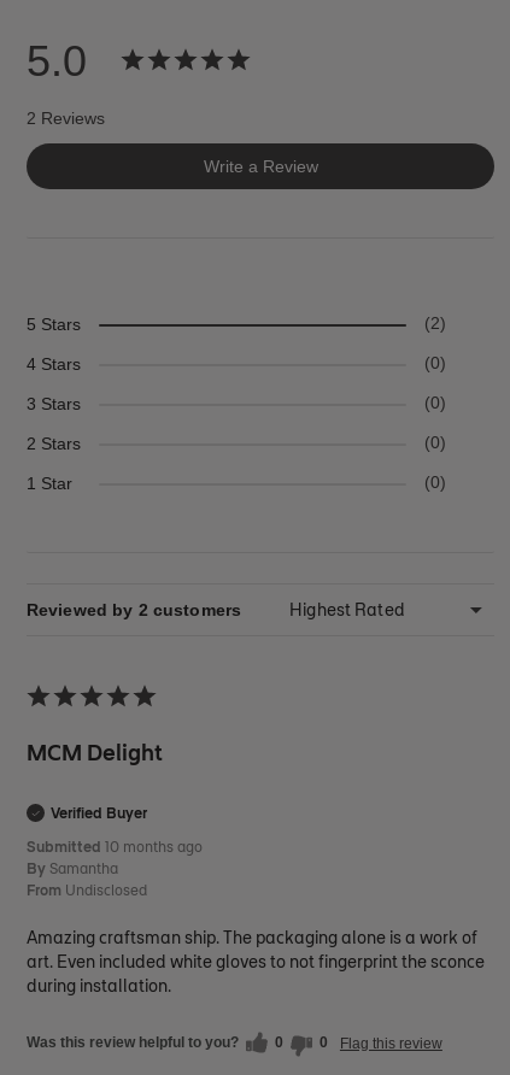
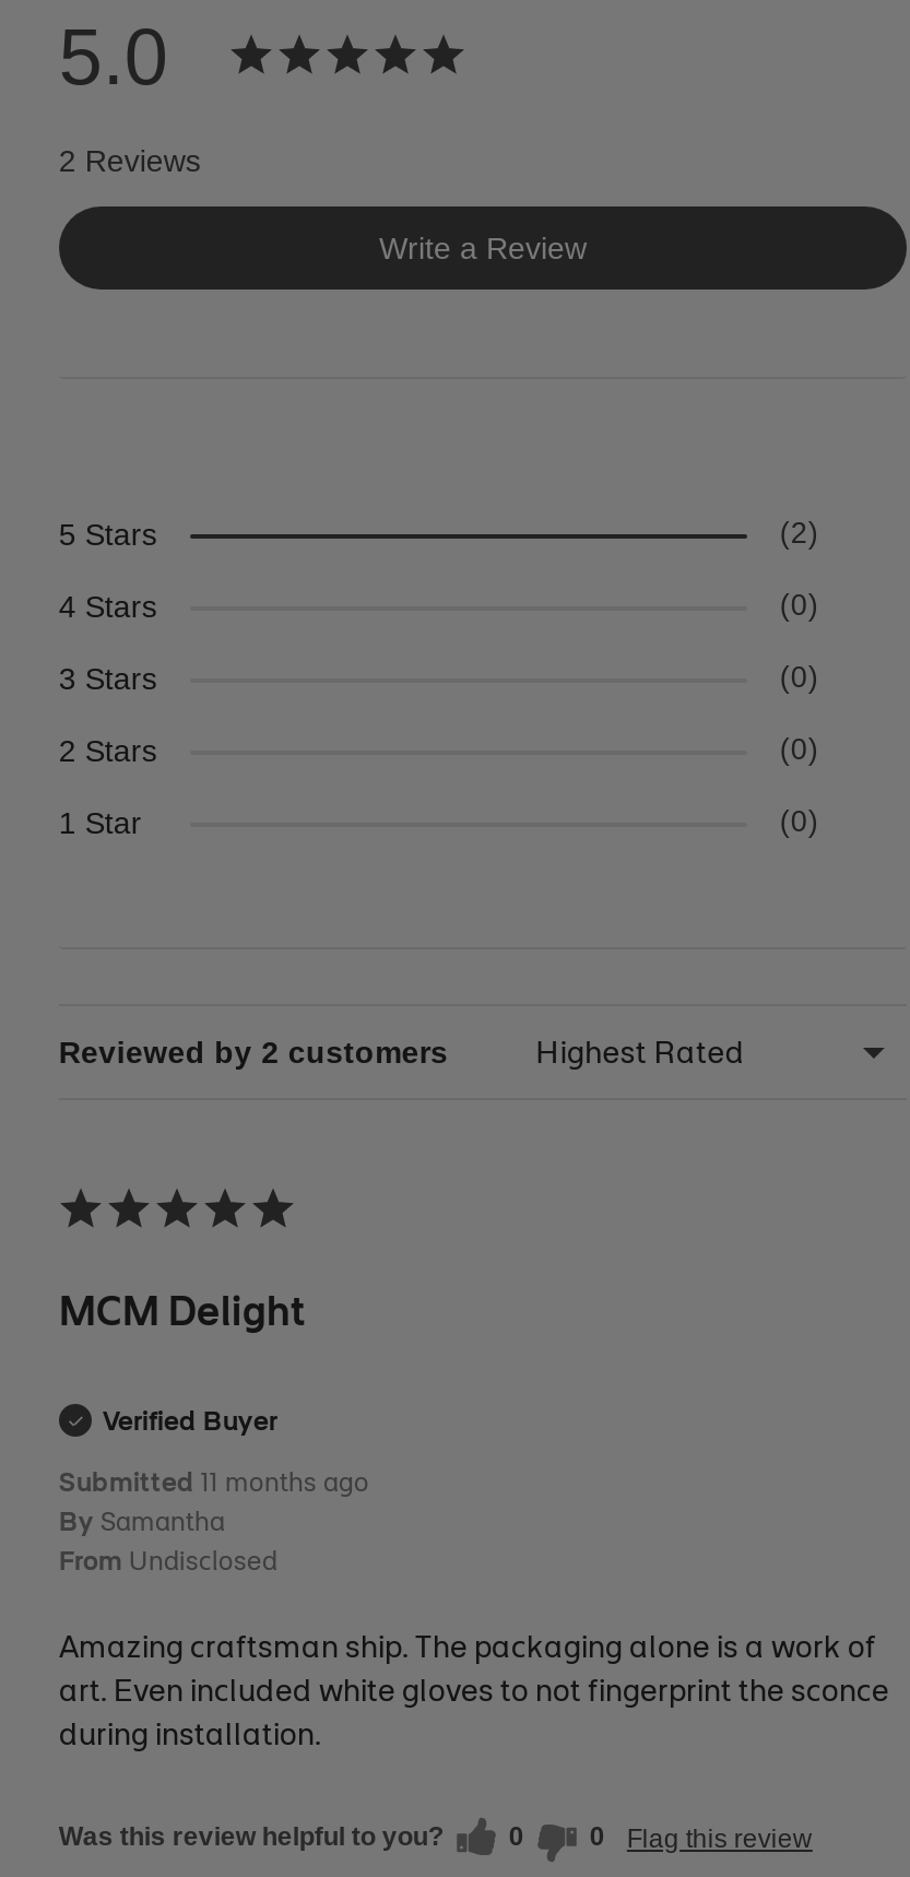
[26,837,202,856] Submitted 10 months ago -> [59,1465,369,1498] Submitted 11 months ago

